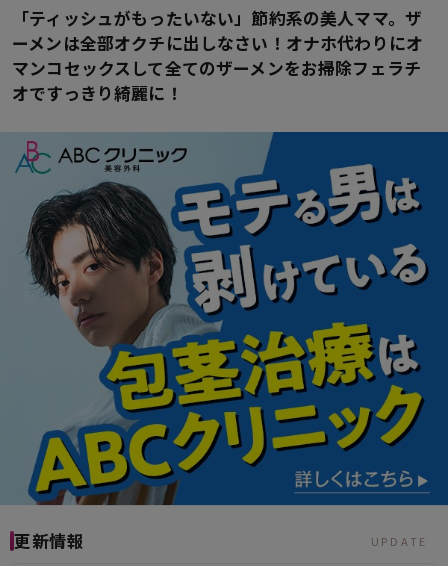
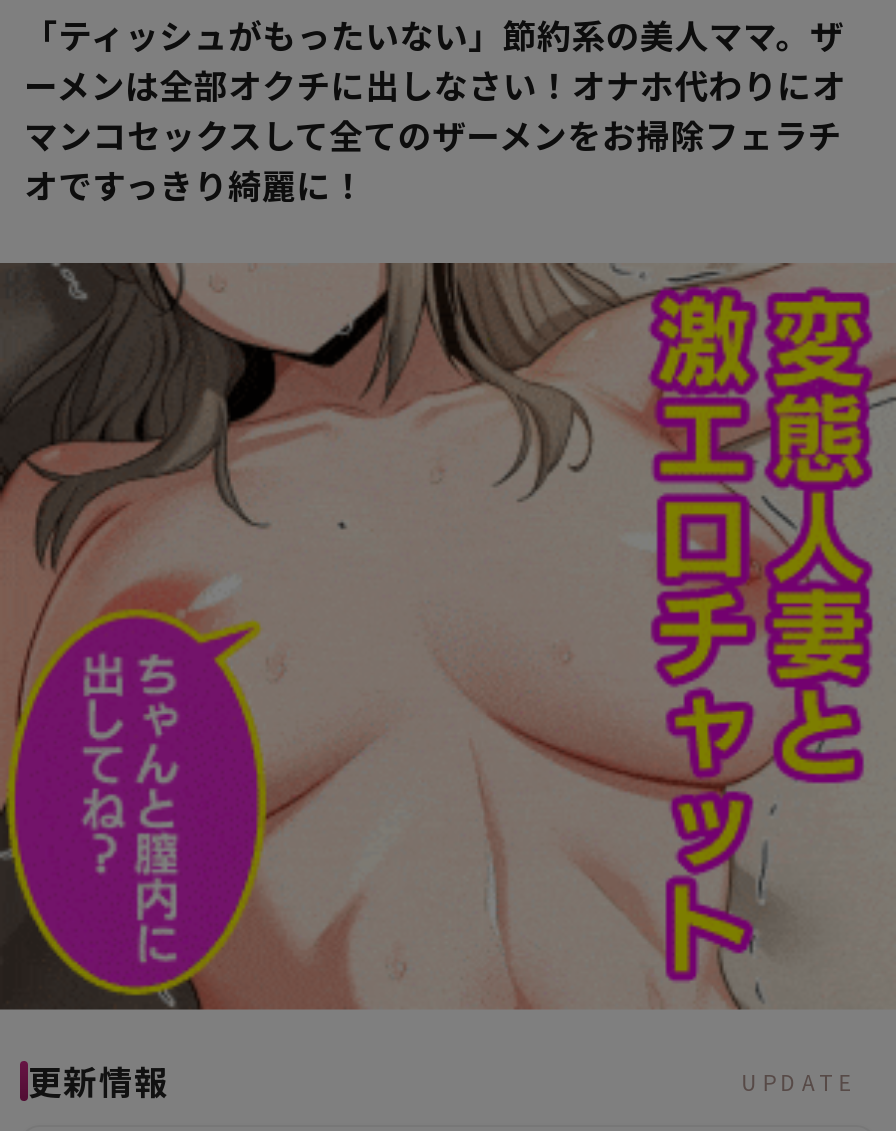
[3,131,445,506] [image] -> [6,261,890,1011] [image]

